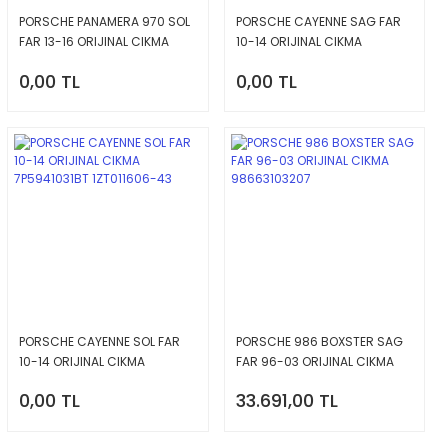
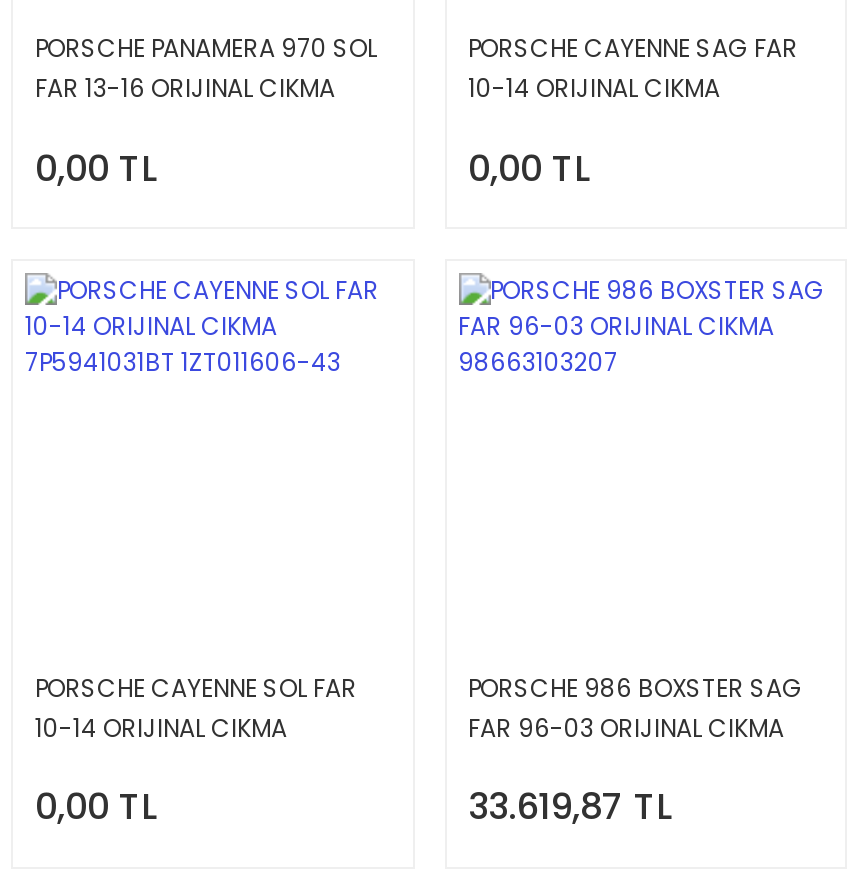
[235,388,337,413] 33.691,00 TL -> [468,781,672,831] 33.619,87 TL

